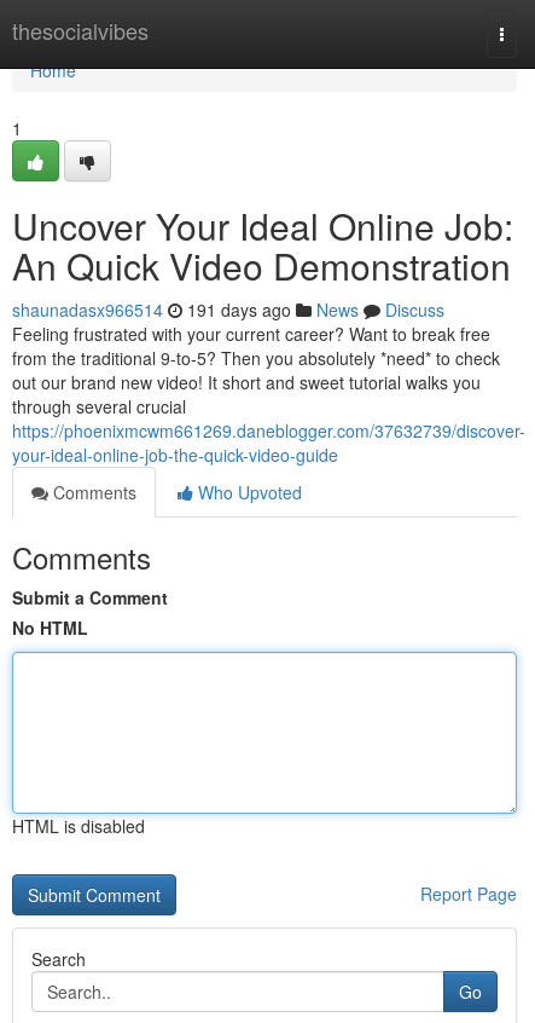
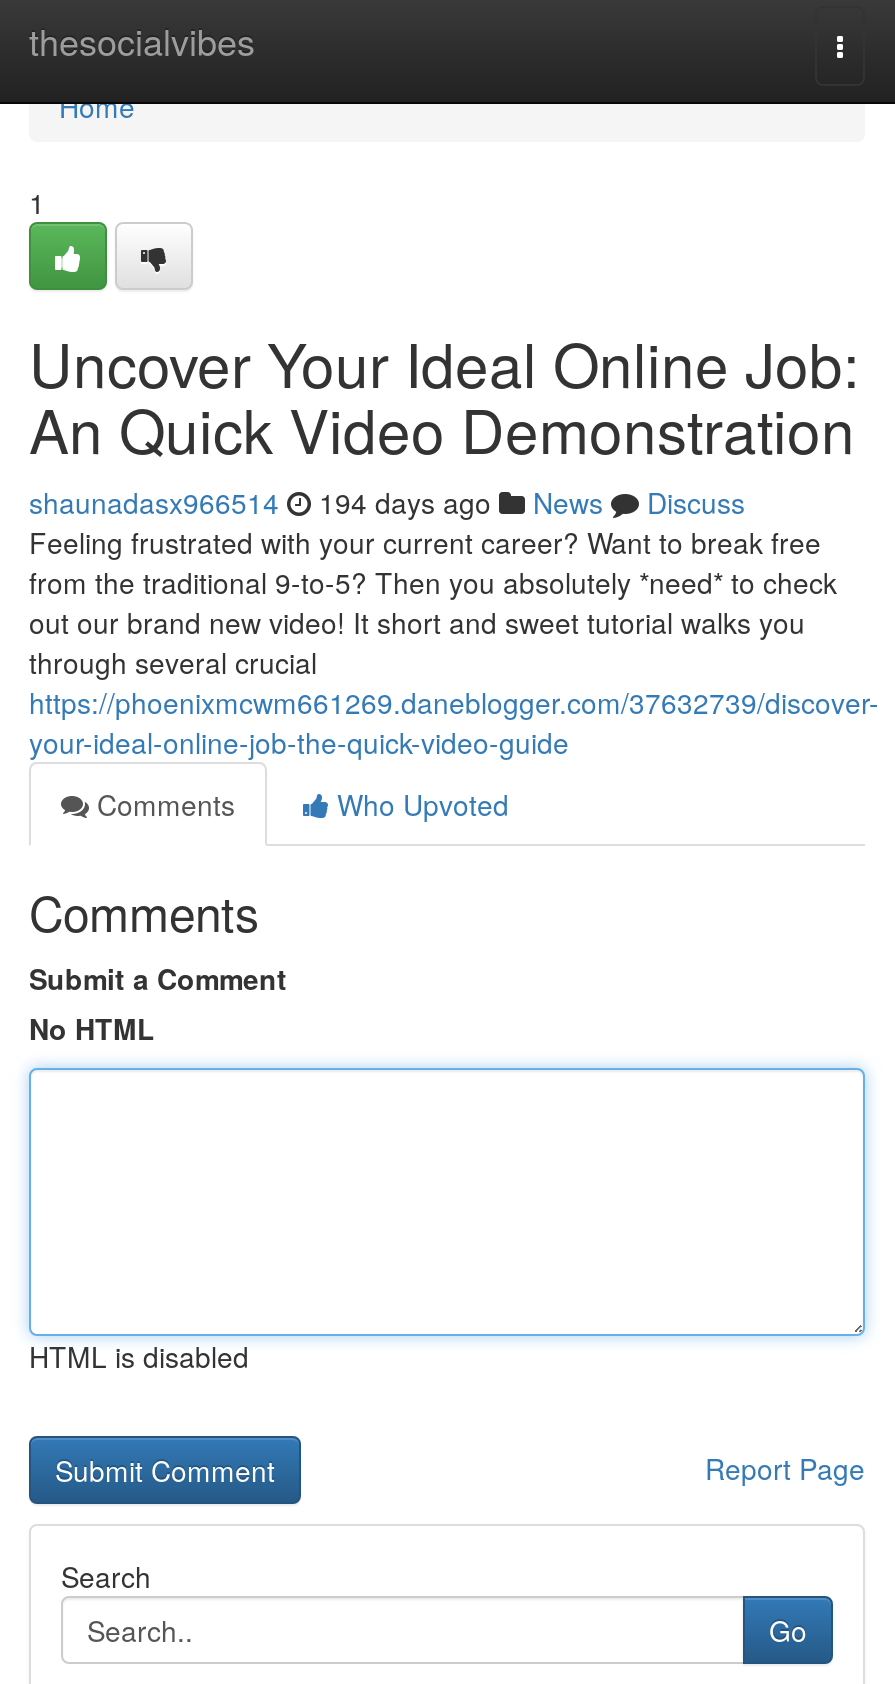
[12,297,444,322] shaunadasx966514 191 days ago News Discuss -> [29,482,745,522] shaunadasx966514 194 days ago News Discuss

